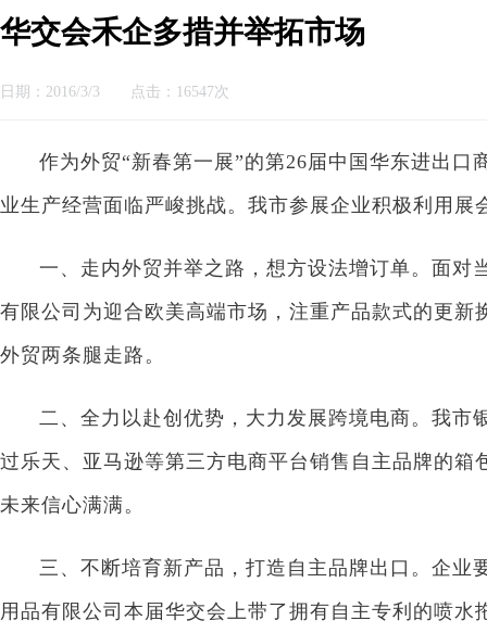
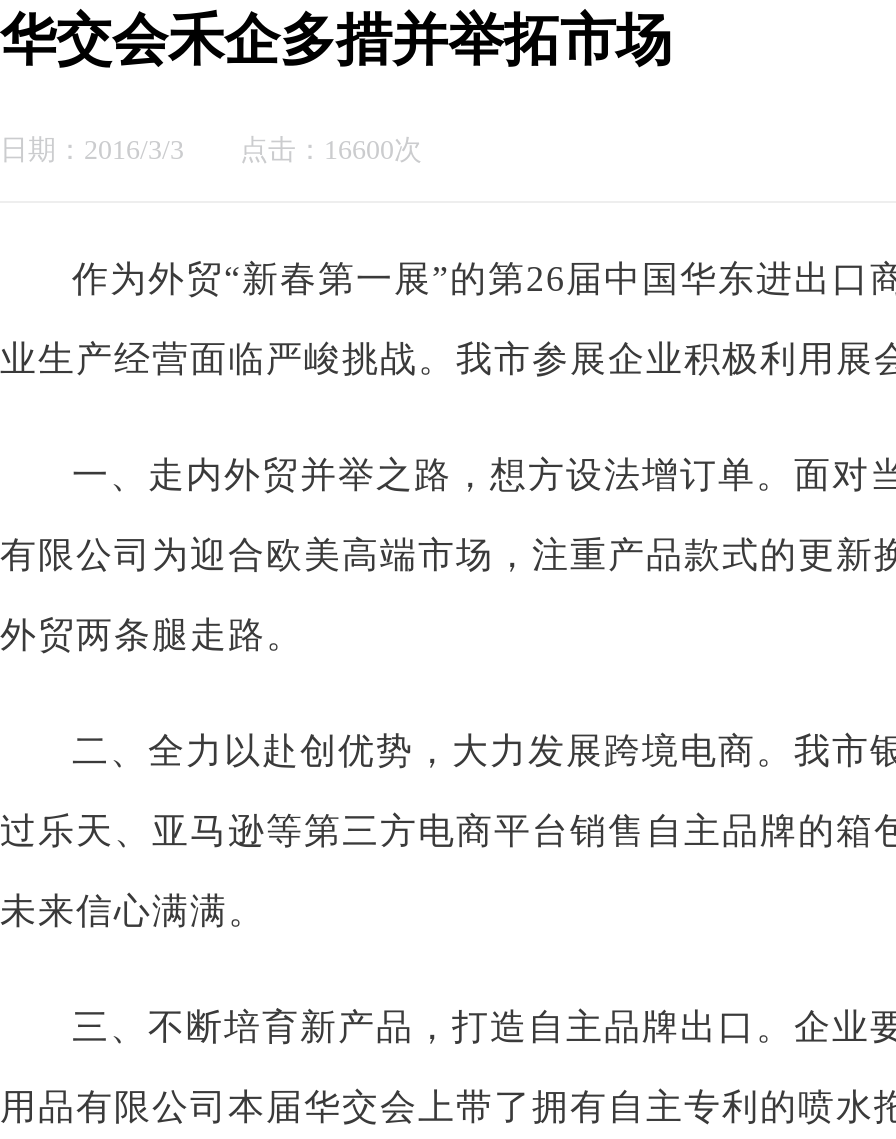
[0,84,229,100] 日期：2016/3/3 点击：16547次 -> [0,135,422,165] 日期：2016/3/3 点击：16600次

